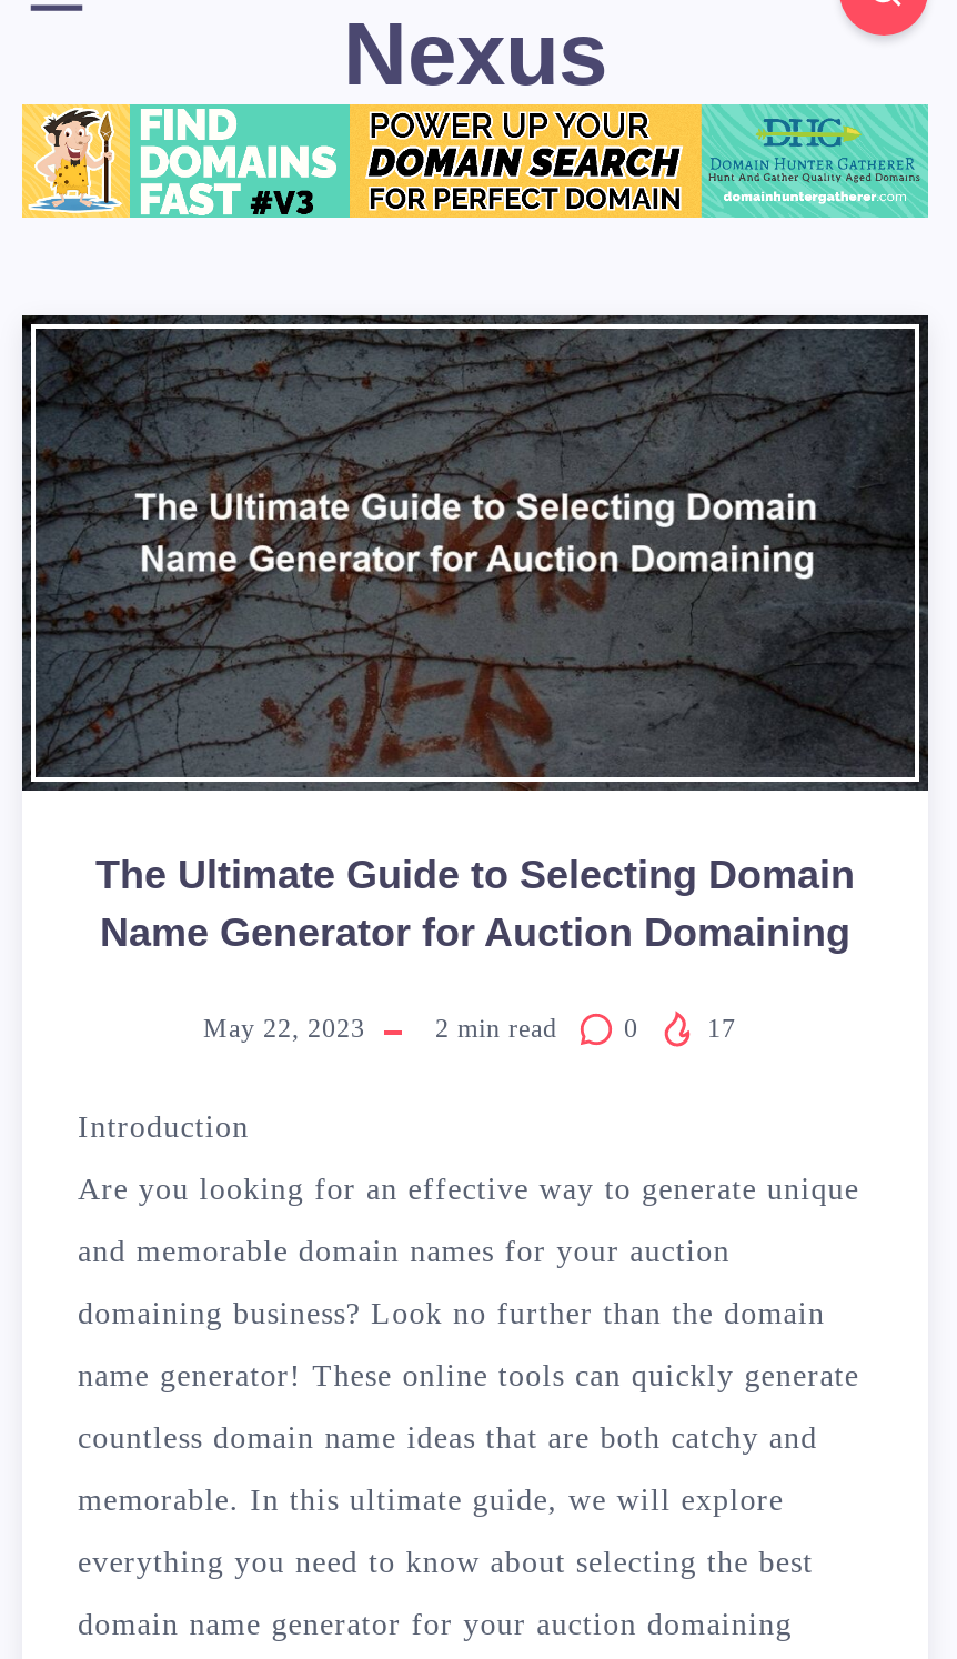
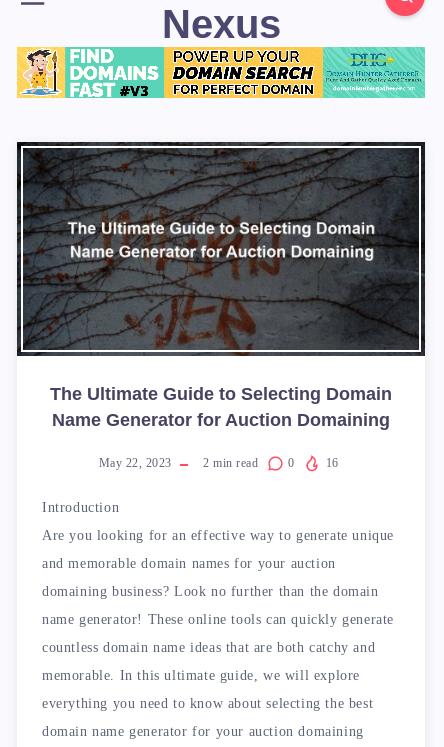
[624,1013,736,1044] 0 17 -> [288,456,338,470] 0 16

